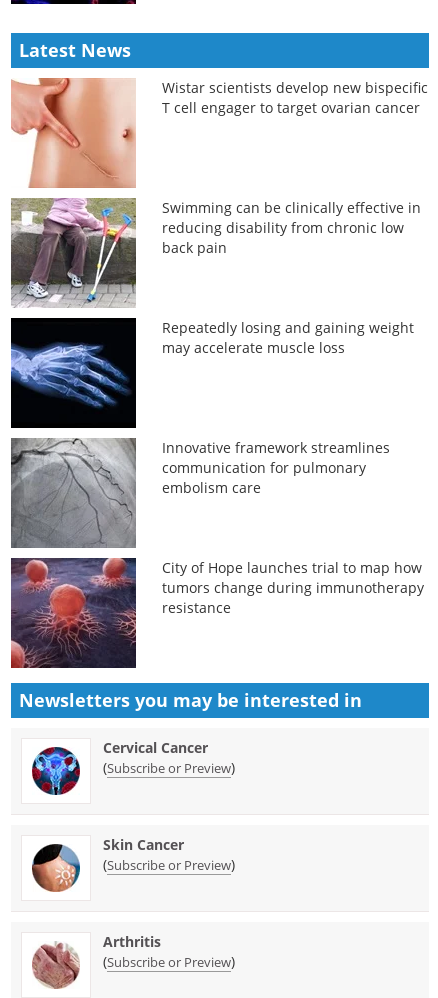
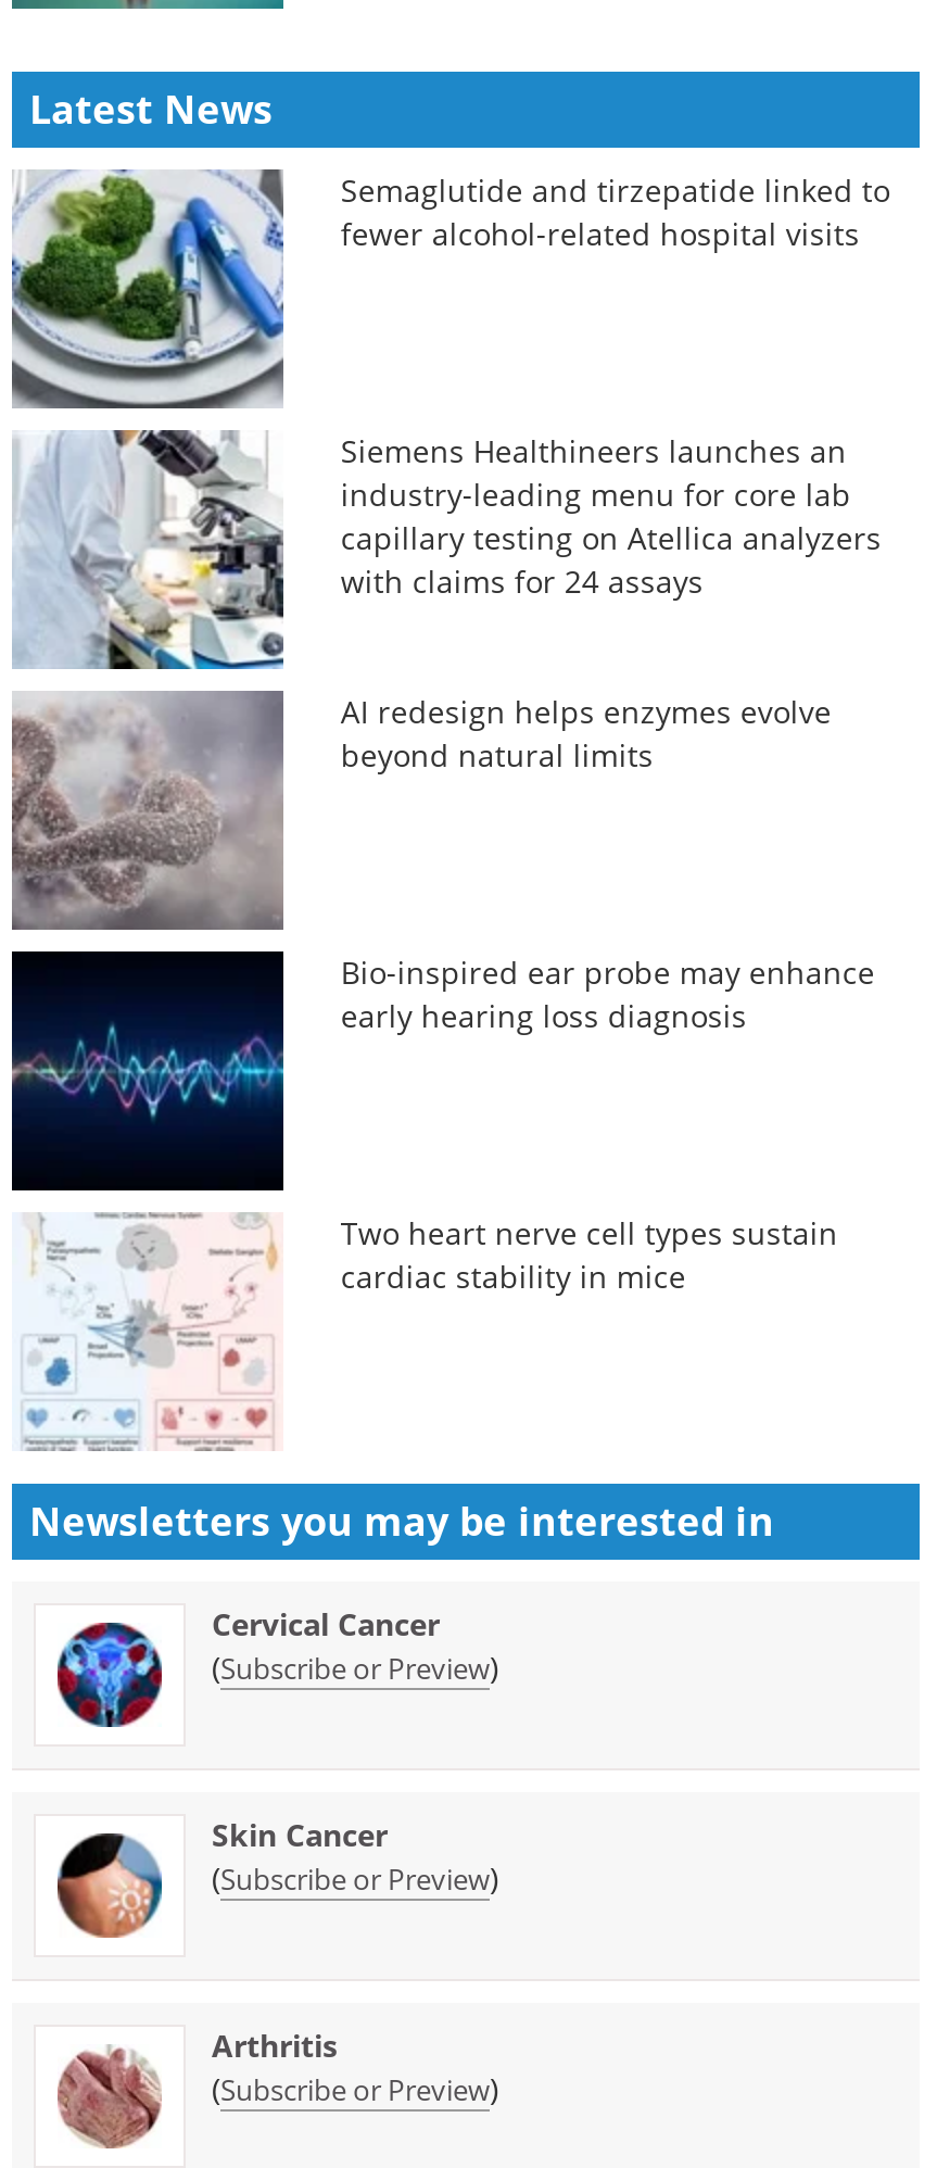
[11,77,428,189] [image] | Wistar scientists develop new bispecific | T cell engager to target ovarian cancer -> [10,167,890,411] [image] | Semaglutide and tirzepatide linked to | fewer alcohol-related hospital visits
[10,197,421,308] [image] | Swimming can be clinically effective in | reducing disability from chronic low | back pain -> [12,428,881,671] [image] | Siemens Healthineers launches an | industry-leading menu for core lab | capillary testing on Atellica analyzers | with claims for 24 assays
[10,317,414,429] [image] | Repeatedly losing and gaining weight | may accelerate muscle loss -> [10,691,831,932] [image] | AI redesign helps enzymes evolve | beyond natural limits
[10,437,390,548] [image] | Innovative framework streamlines | communication for pulmonary | embolism care -> [10,949,875,1190] [image] | Bio-inspired ear probe may enhance | early hearing loss diagnosis
[10,557,424,669] [image] | City of Hope launches trial to map how | tumors change during immunotherapy | resistance -> [12,1212,838,1451] [image] | Two heart nerve cell types sustain | cardiac stability in mice

